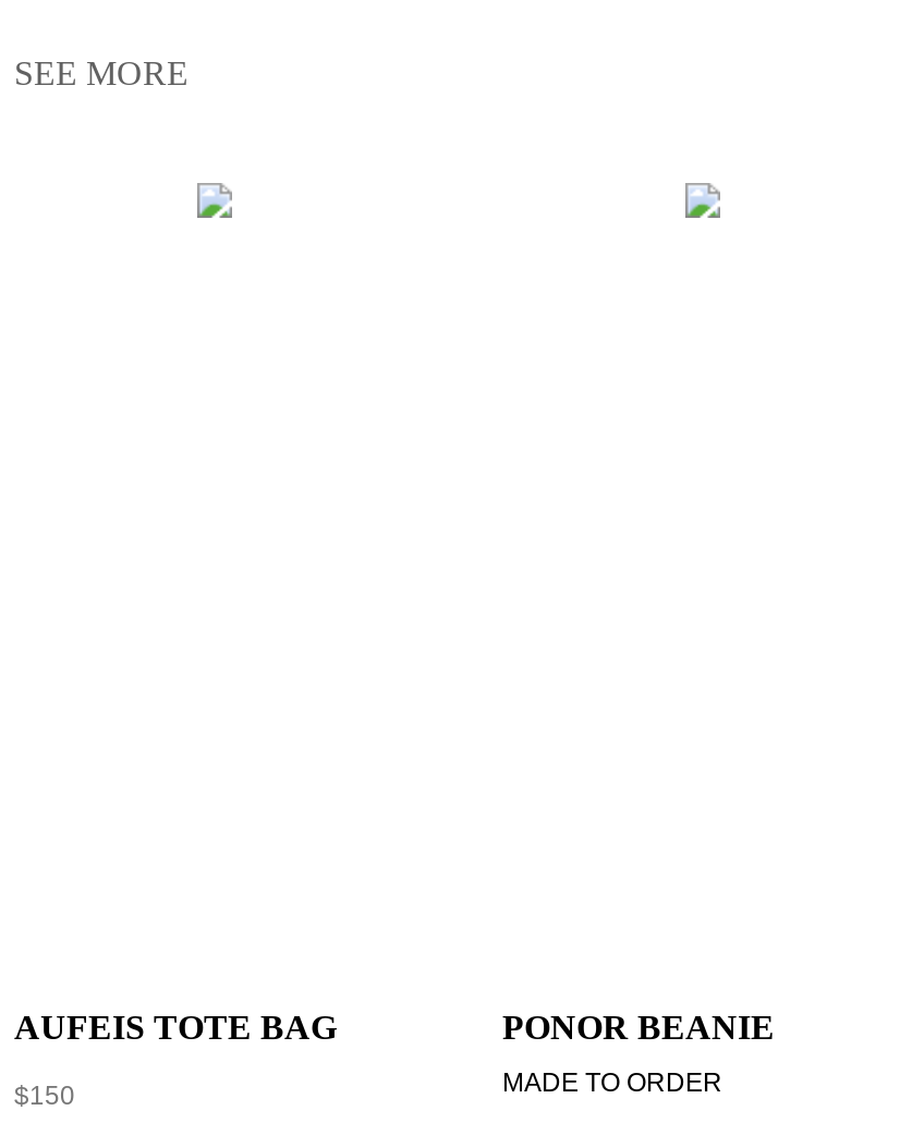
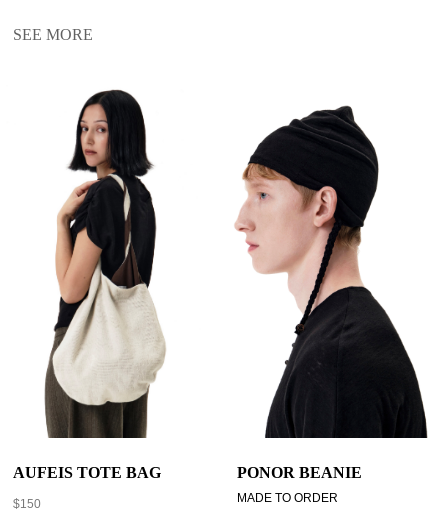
none -> [44,86,166,439] [image]
none -> [234,86,428,439] [image]

